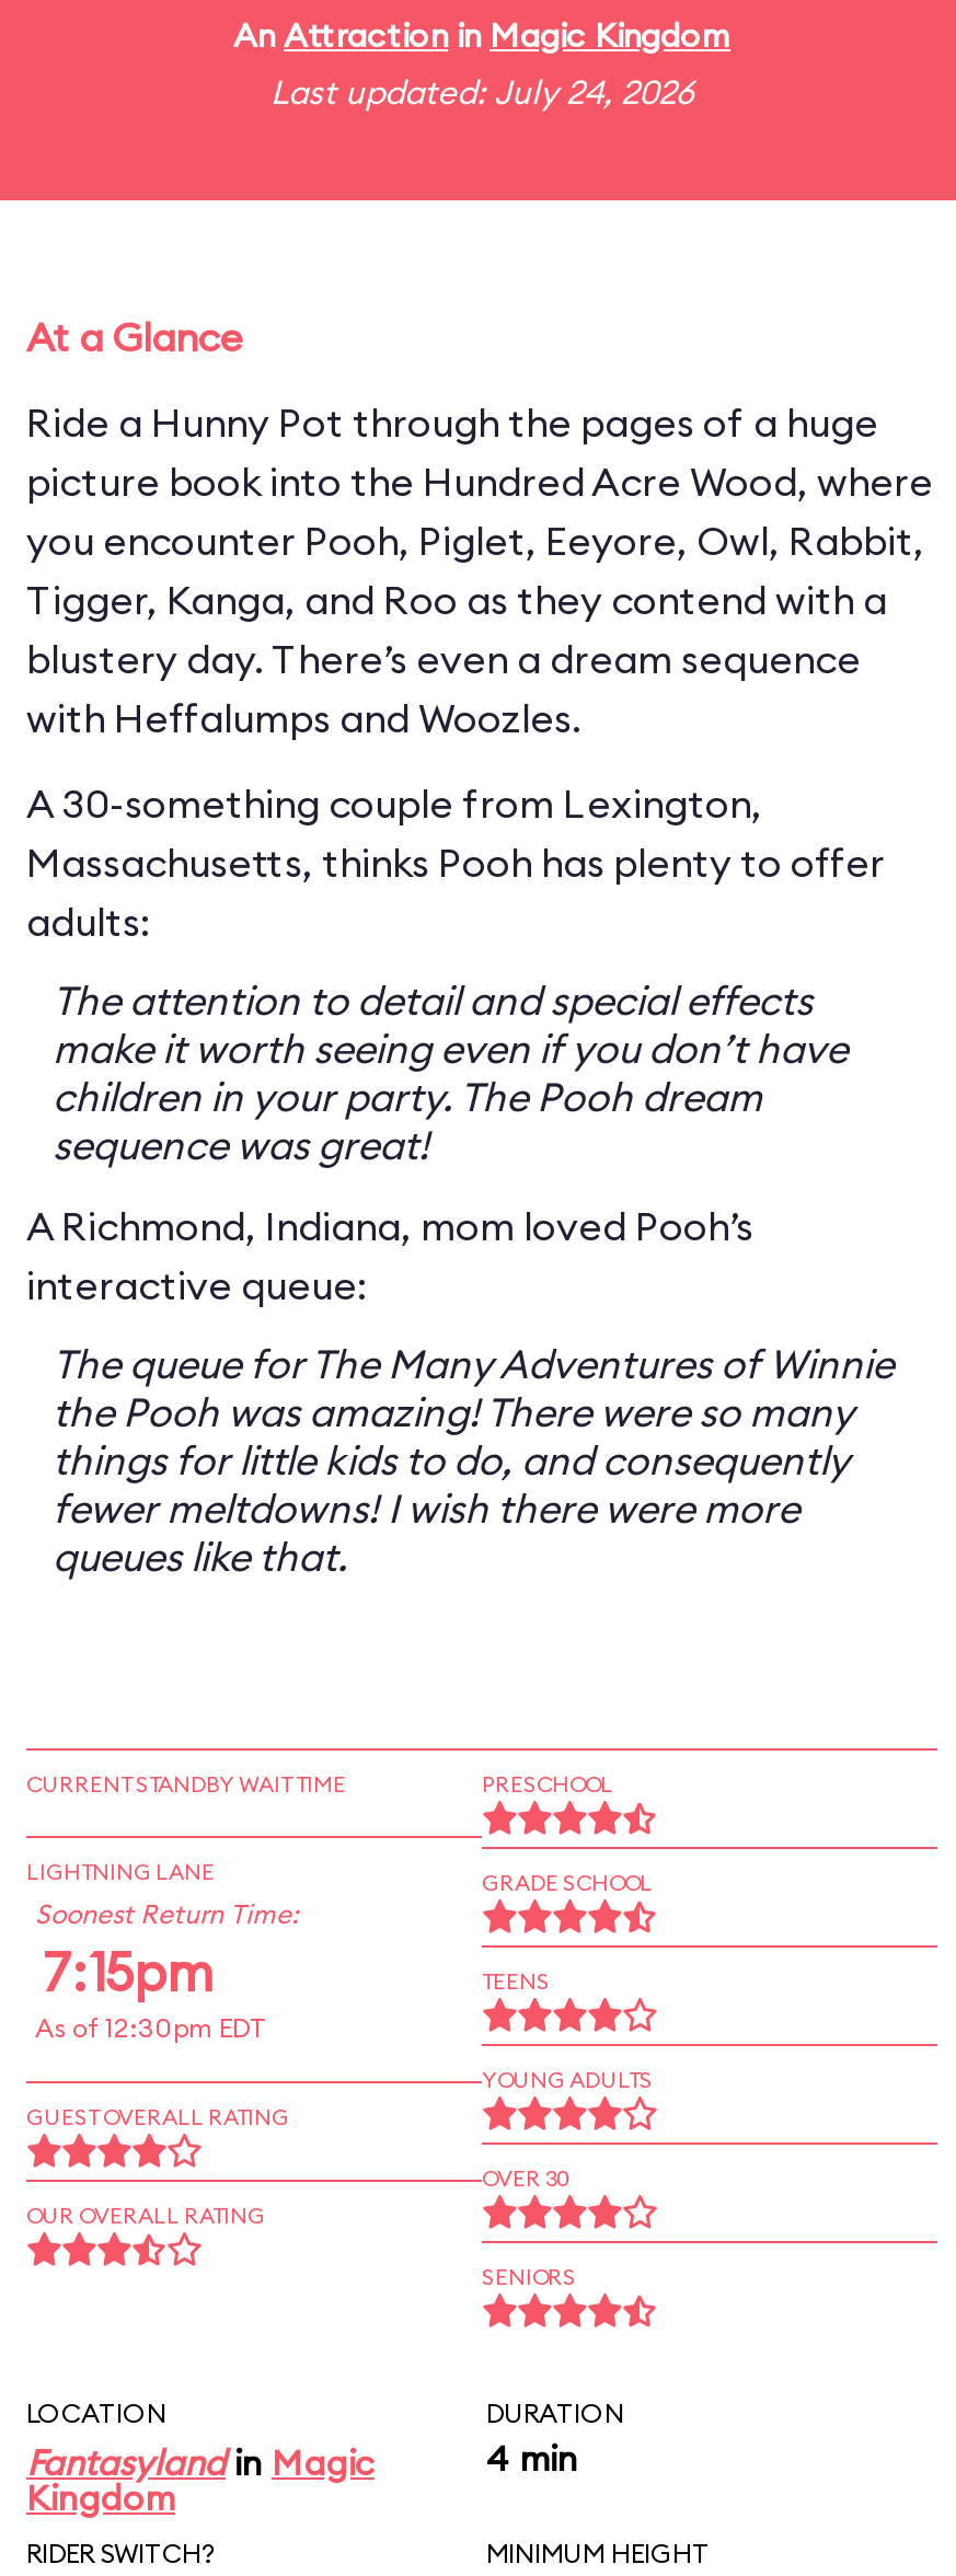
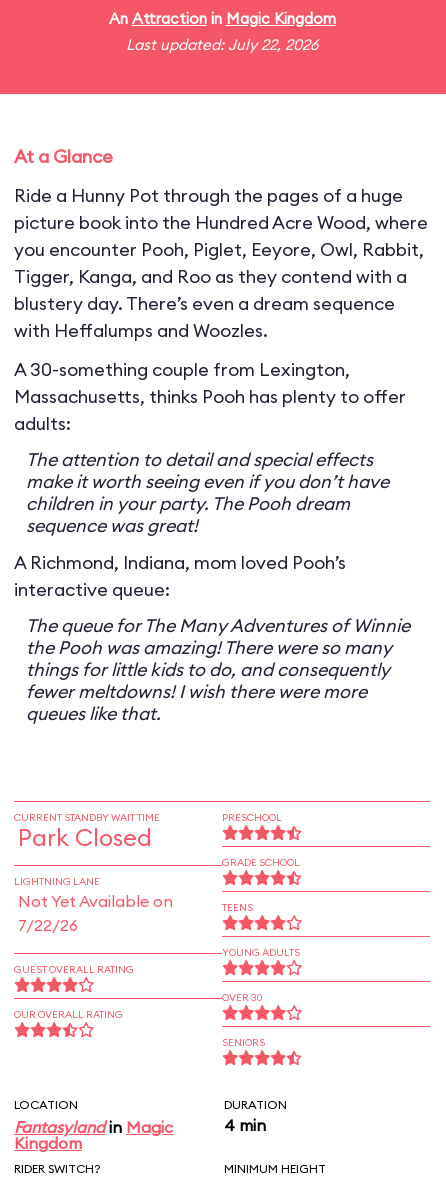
[270,71,693,113] Last updated: July 24, 2026 -> [126,35,318,54] Last updated: July 22, 2026
none -> [18,822,152,852] Park Closed
moved [26,1858,215,1886] -> [14,875,100,888]: LIGHTNING LANE
[35,1897,298,2044] Soonest Return Time: | 7:15pm | As of 12:30pm EDT -> [18,891,173,935] Not Yet Available on | 7/22/26

